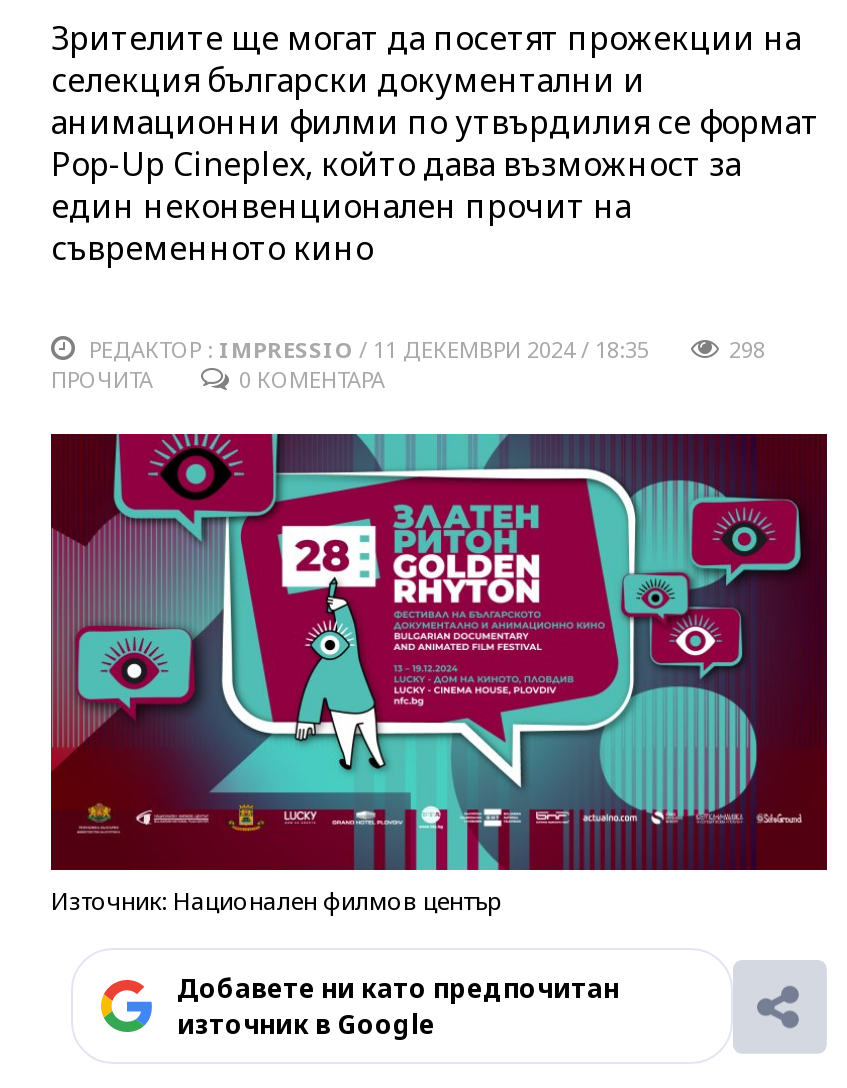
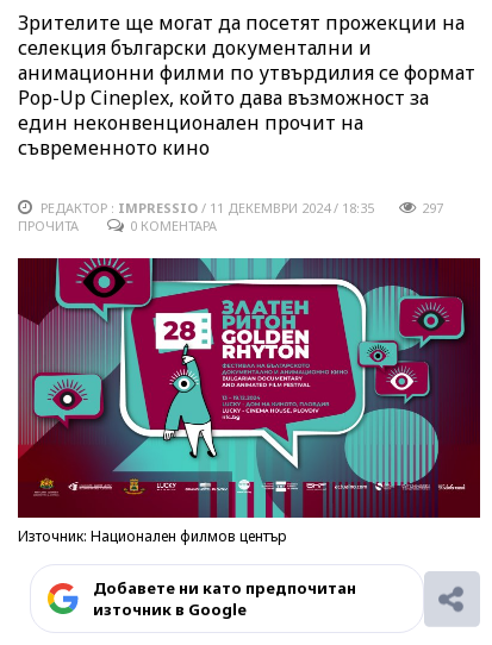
[729,334,765,364] 298 -> [422,199,443,217] 297

